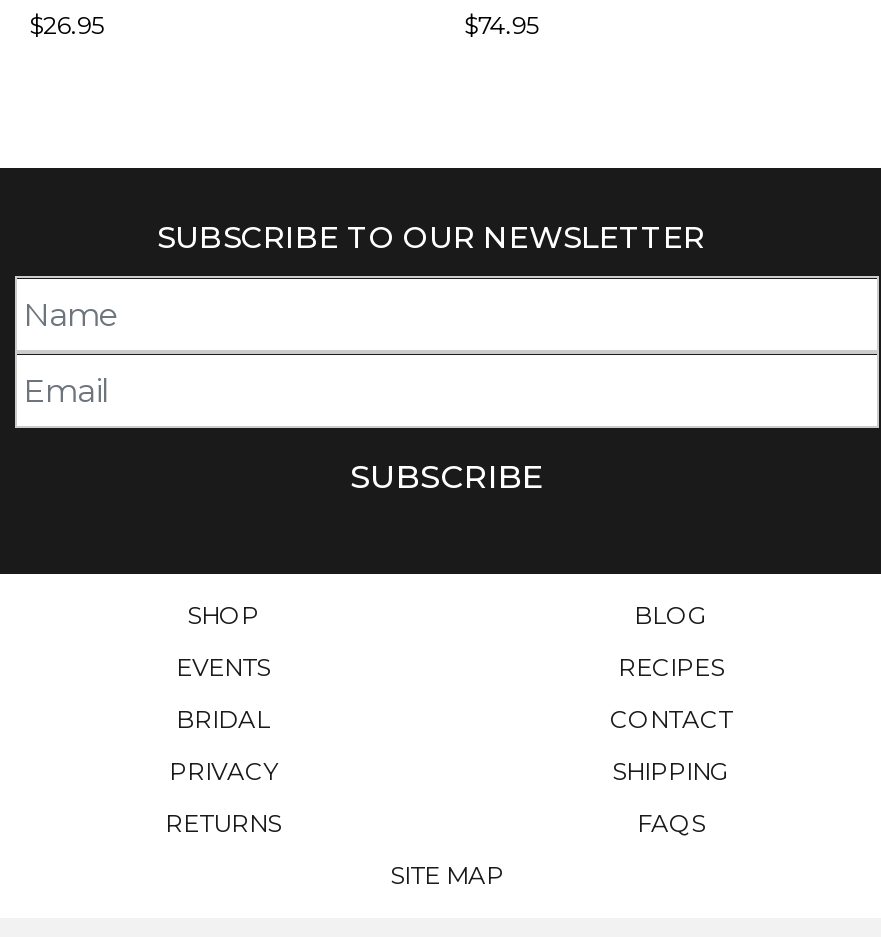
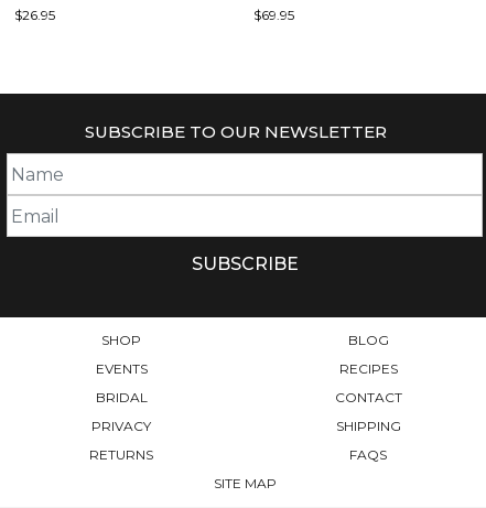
[464,9,538,39] $74.95 -> [254,6,295,23] $69.95

